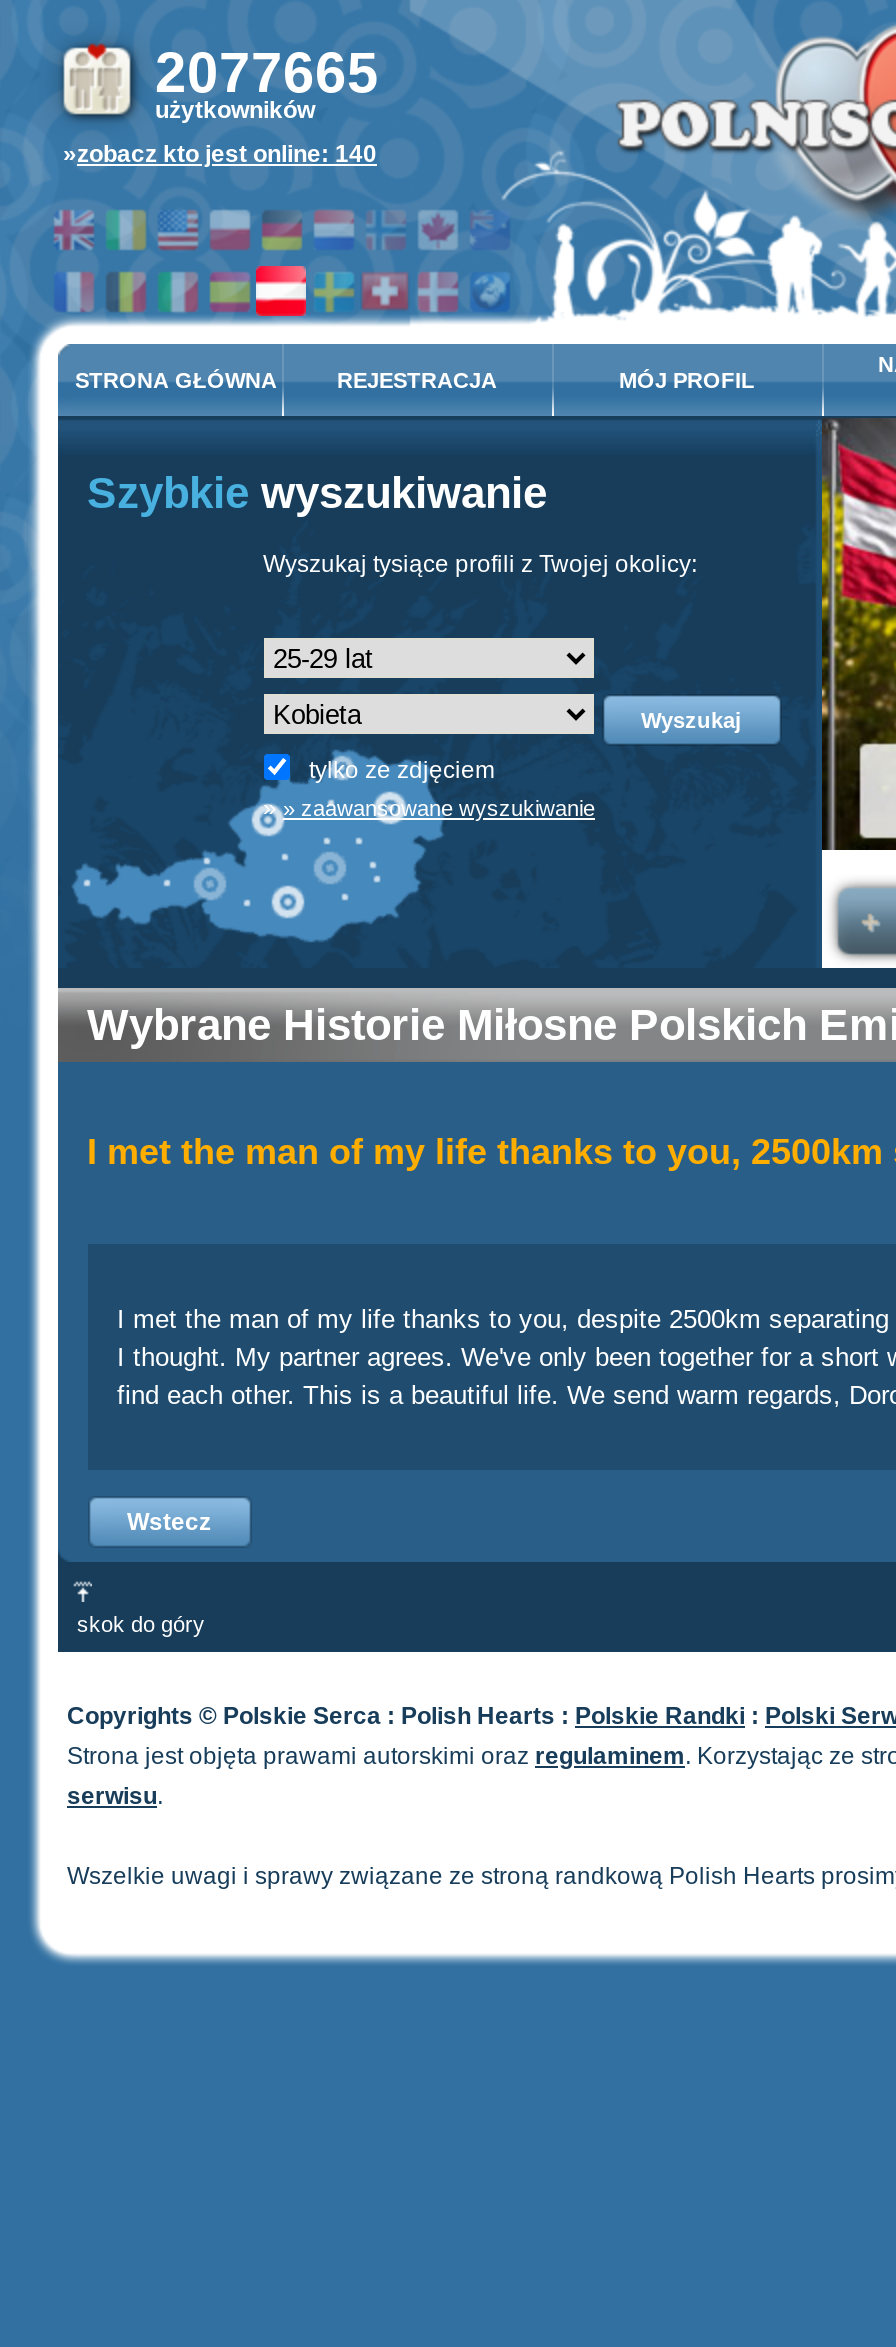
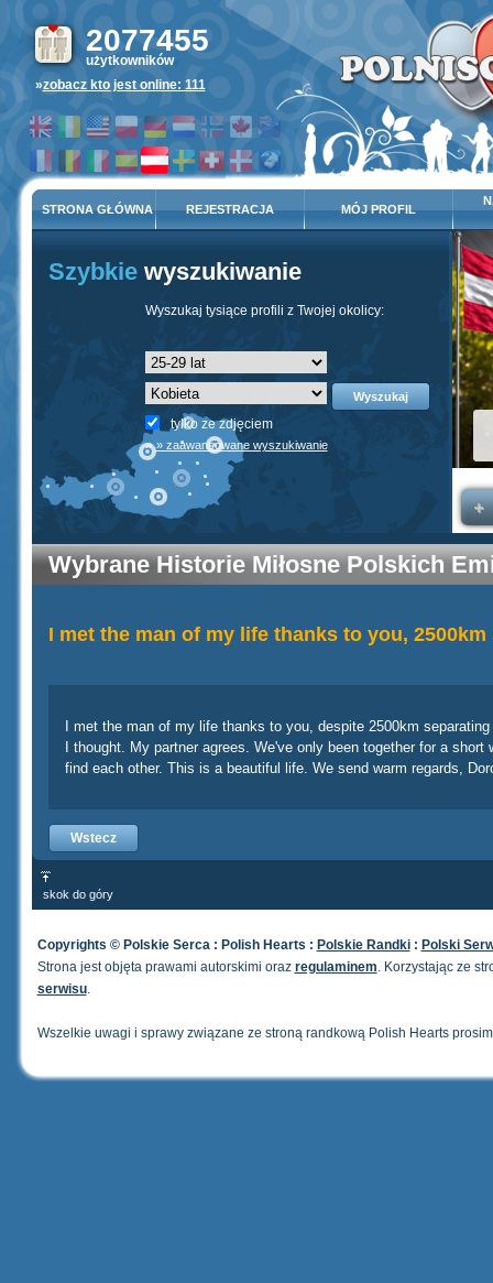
[155,42,379,104] 2077665 -> [85,23,209,57] 2077455
[63,140,377,168] »zobacz kto jest online: 140 -> [35,77,205,93] »zobacz kto jest online: 111

